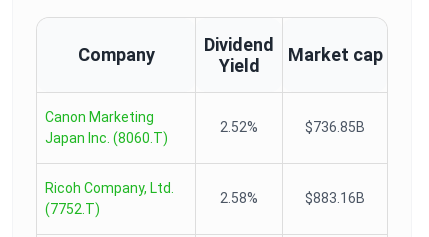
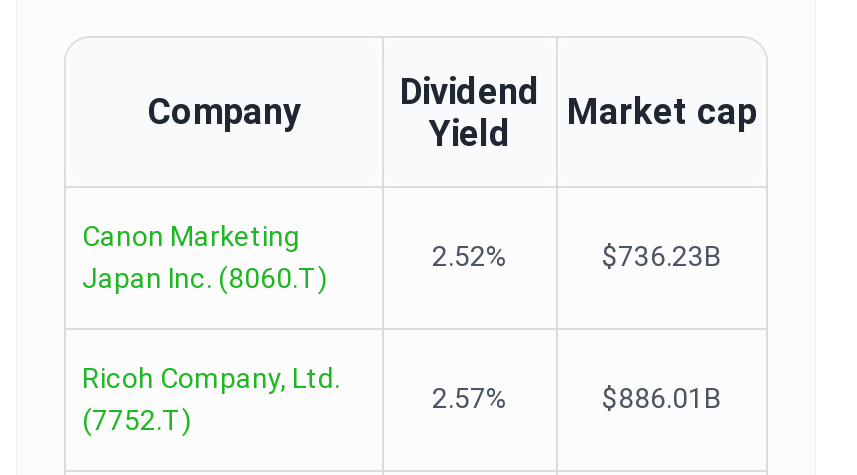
[305,119,365,135] $736.85B -> [602,240,722,272] $736.23B
[220,190,365,206] 2.58% | $883.16B -> [432,382,722,414] 2.57% | $886.01B

